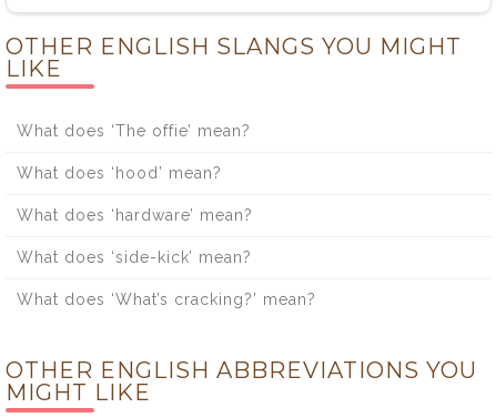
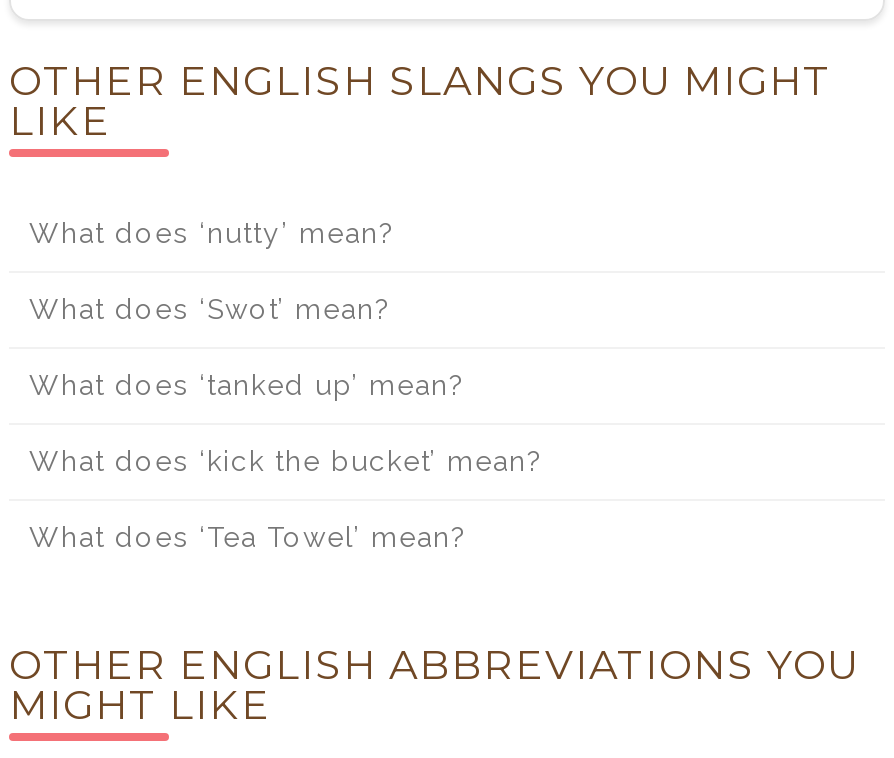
[17,122,251,140] What does ‘The offie’ mean? -> [29,217,395,249] What does ‘nutty’ mean?
[17,164,222,182] What does ‘hood’ mean? -> [29,293,391,325] What does ‘Swot’ mean?
[17,206,253,224] What does ‘hardware’ mean? -> [29,369,465,401] What does ‘tanked up’ mean?
[17,248,252,266] What does ‘side-kick’ mean? -> [29,445,543,477] What does ‘kick the bucket’ mean?
[17,291,316,308] What does ‘What’s cracking?’ mean? -> [29,521,467,553] What does ‘Tea Towel’ mean?

